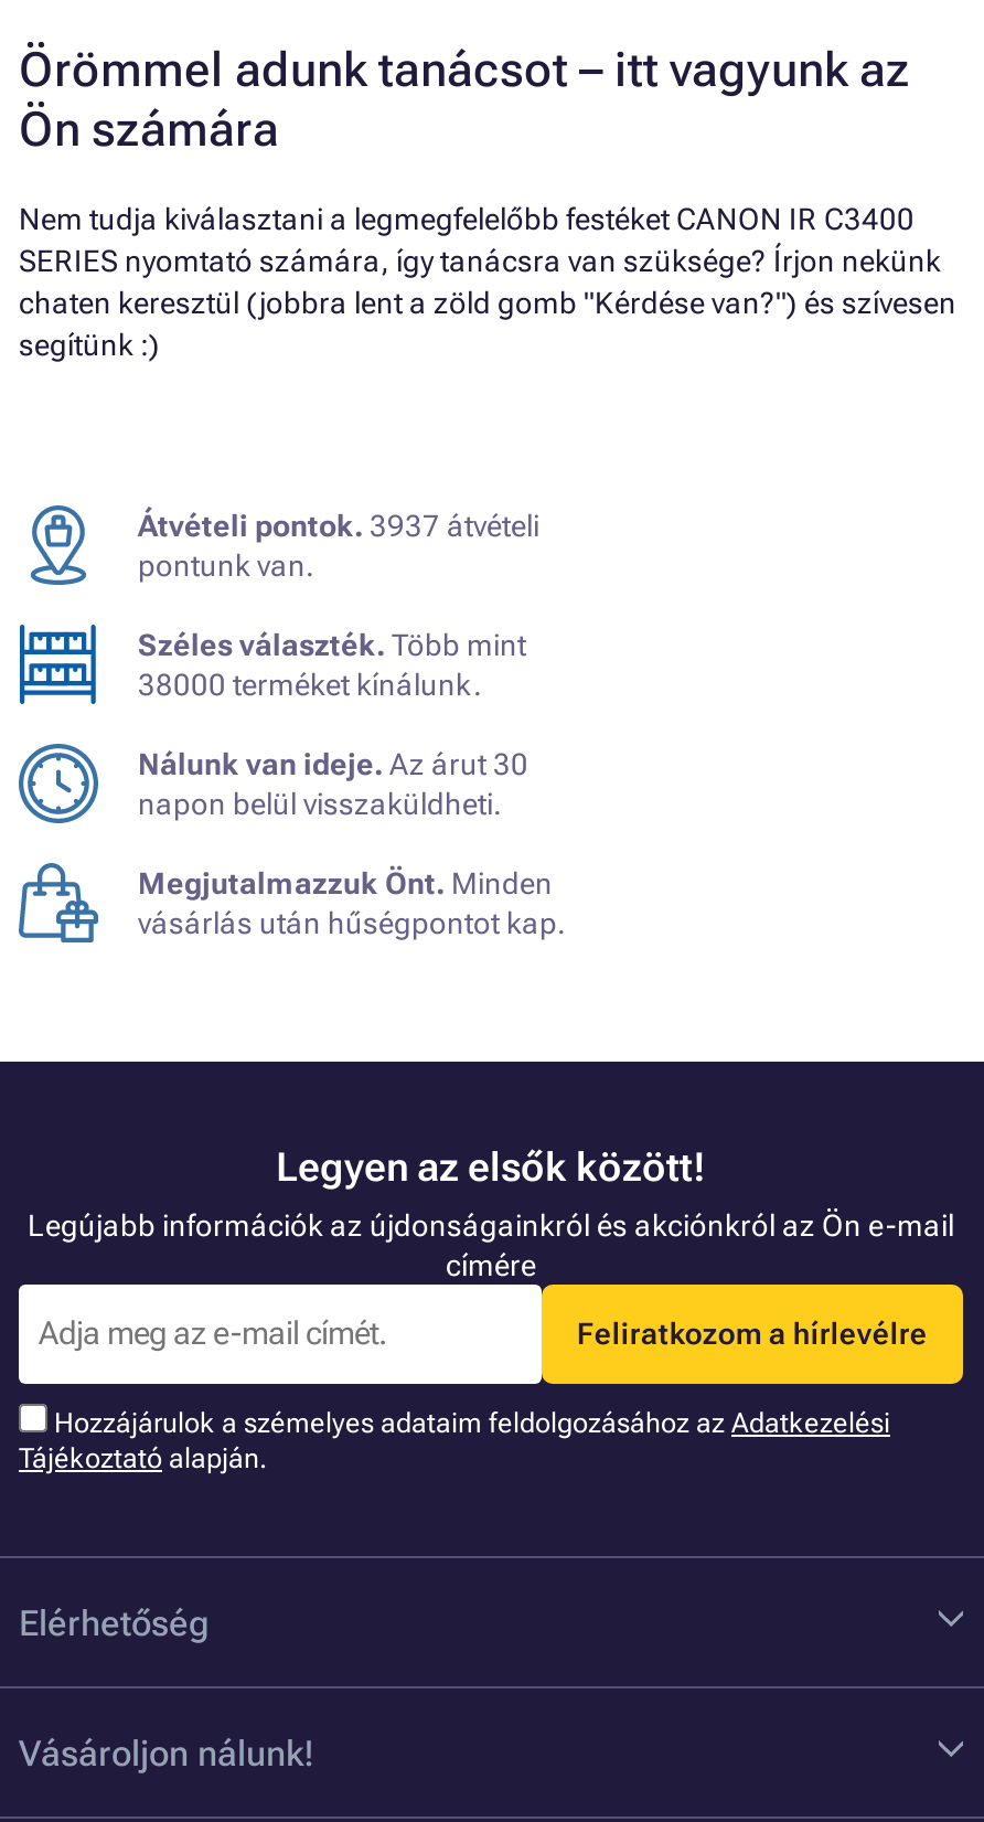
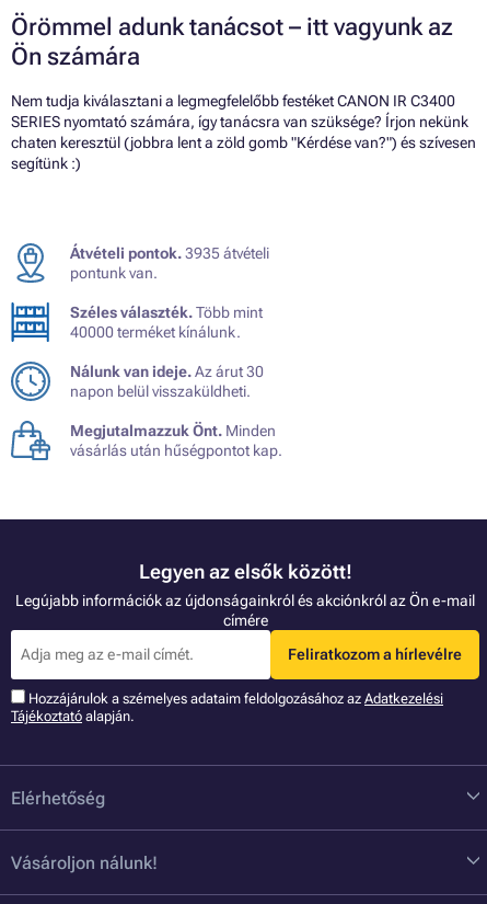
[138,508,539,543] Átvételi pontok. 3937 átvételi -> [70,244,269,262] Átvételi pontok. 3935 átvételi
[138,667,482,702] 38000 terméket kínálunk. -> [70,323,241,341] 40000 terméket kínálunk.

